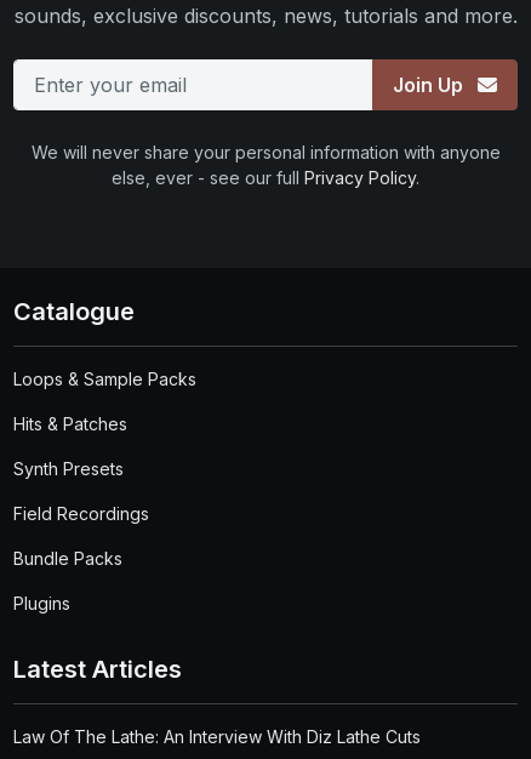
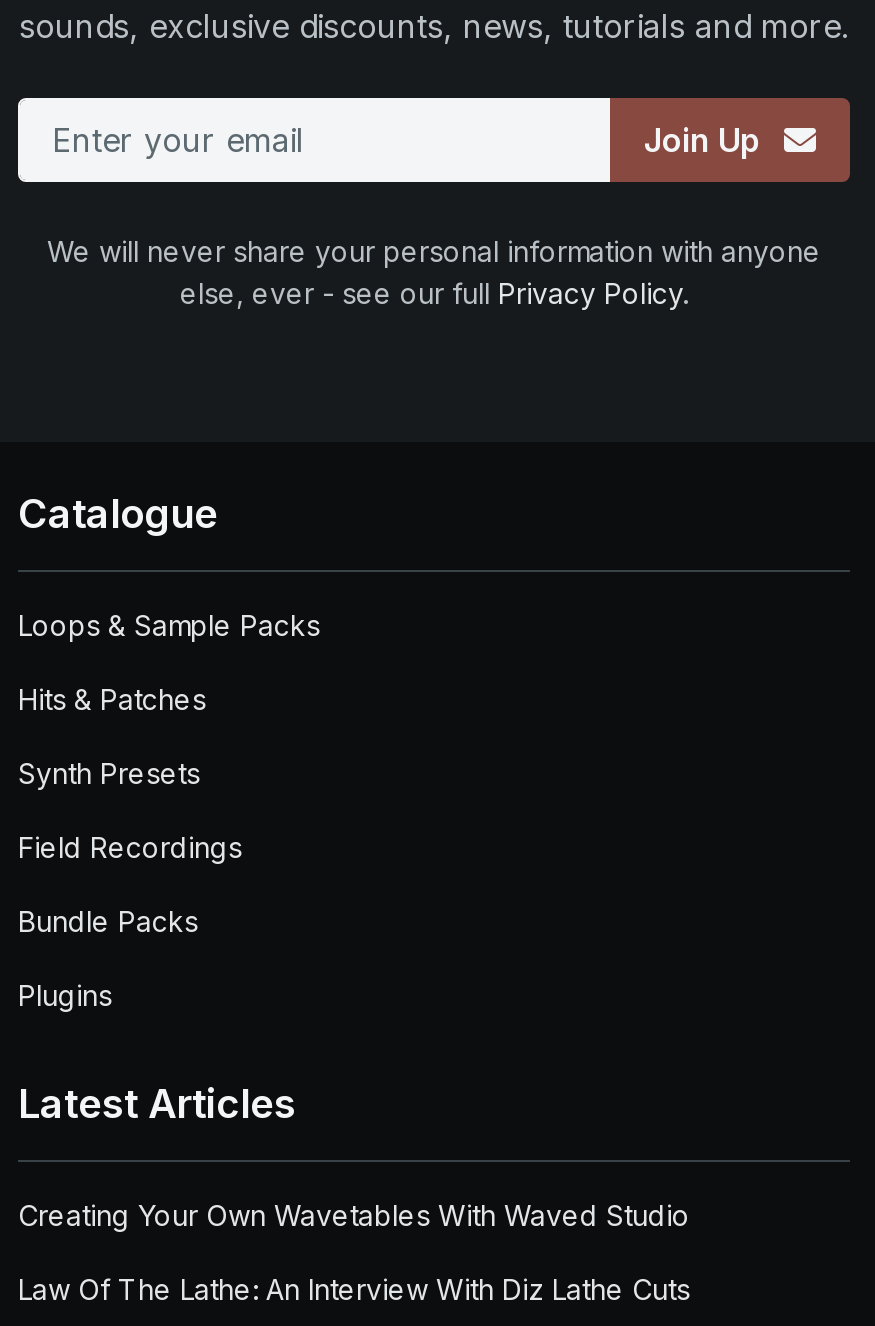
none -> [18,1198,690,1232] Creating Your Own Wavetables With Waved Studio

